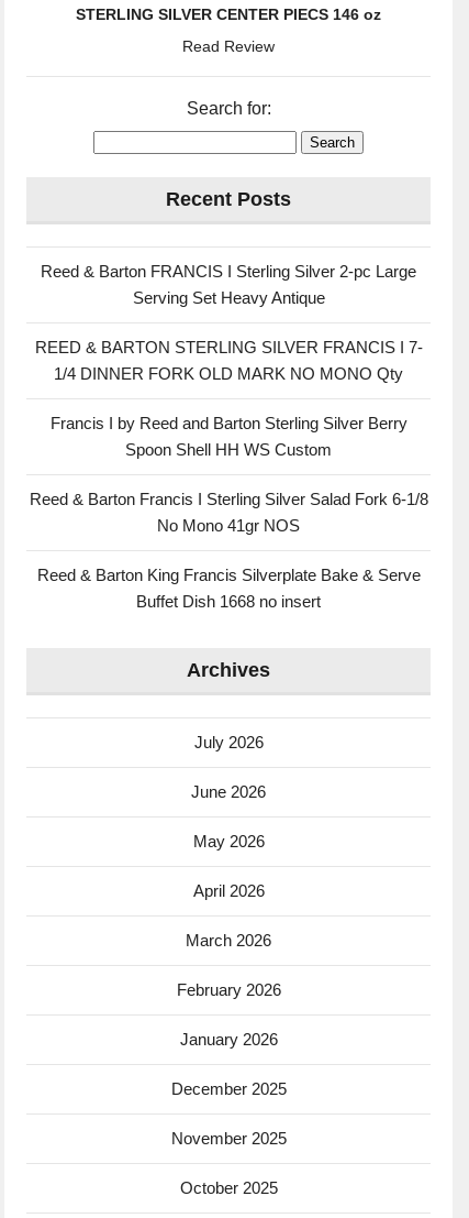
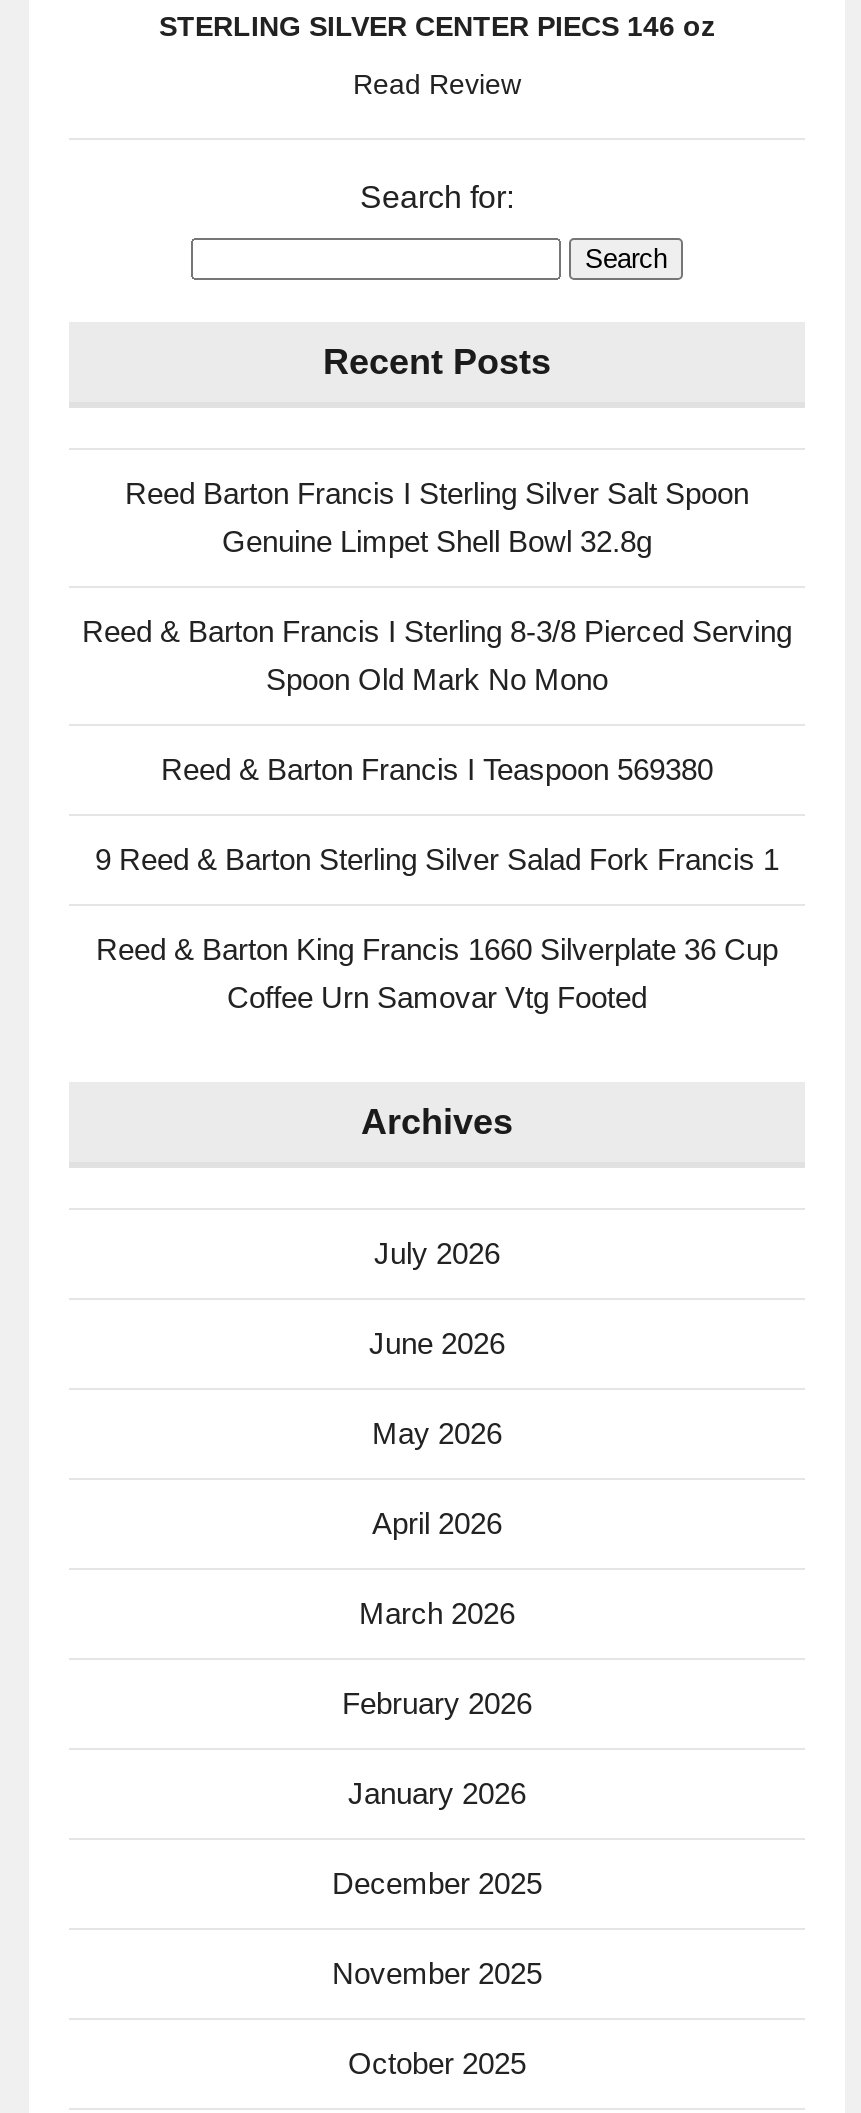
[41,262,416,307] Reed & Barton FRANCIS I Sterling Silver 2-pc Large | Serving Set Heavy Antique -> [125,476,749,558] Reed Barton Francis I Sterling Silver Salt Spoon | Genuine Limpet Shell Bowl 32.8g
[35,338,422,383] REED & BARTON STERLING SILVER FRANCIS I 7- | 1/4 DINNER FORK OLD MARK NO MONO Qty -> [82,614,792,696] Reed & Barton Francis I Sterling 8-3/8 Pierced Serving | Spoon Old Mark No Mono
[50,414,407,459] Francis I by Reed and Barton Sterling Silver Berry | Spoon Shell HH WS Custom -> [161,752,713,786] Reed & Barton Francis I Teaspoon 569380
[29,490,428,535] Reed & Barton Francis I Sterling Silver Salad Fork 6-1/8 | No Mono 41gr NOS -> [95,842,779,876] 9 Reed & Barton Sterling Silver Salad Fork Francis 1
[37,565,420,611] Reed & Barton King Francis Silverplate Bake & Serve | Buffet Dish 1668 no insert -> [96,932,778,1014] Reed & Barton King Francis 1660 Silverplate 36 Cup | Coffee Urn Samovar Vtg Footed

